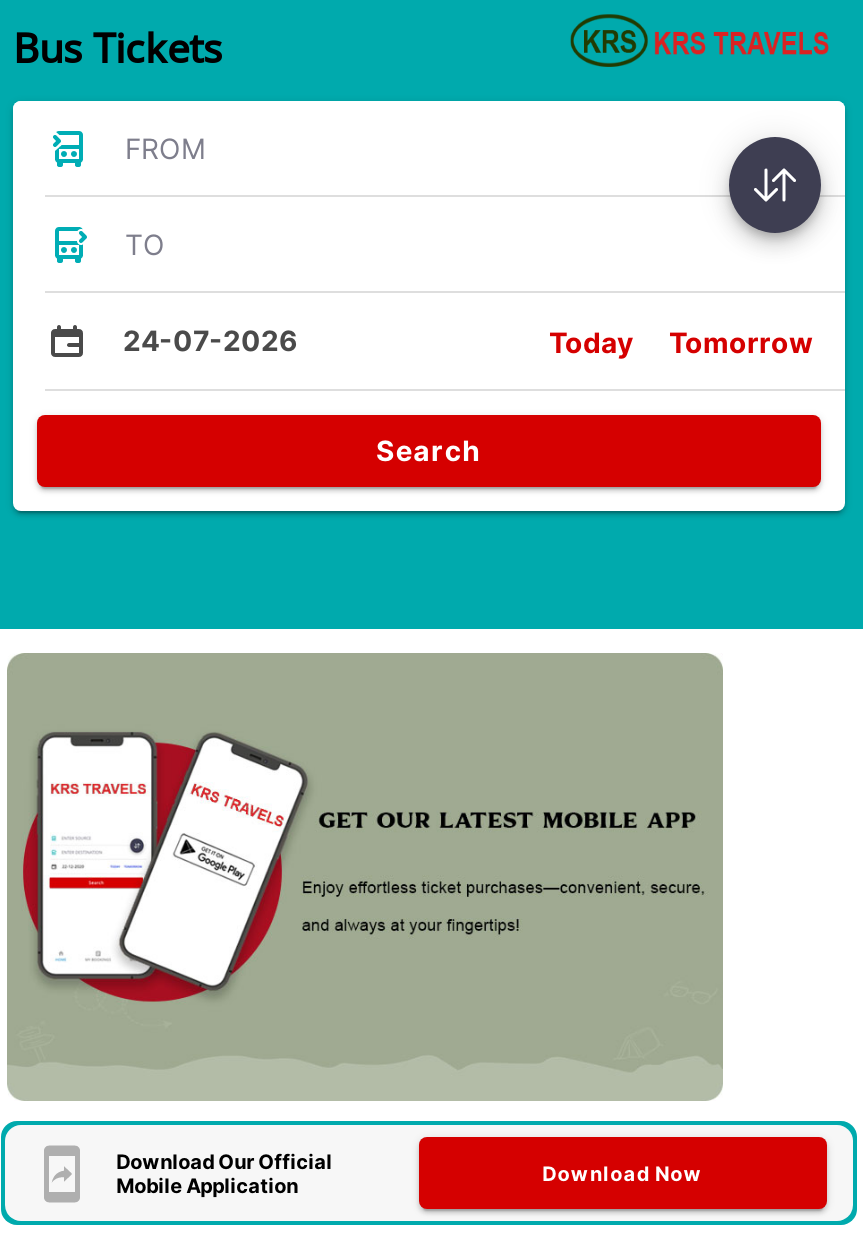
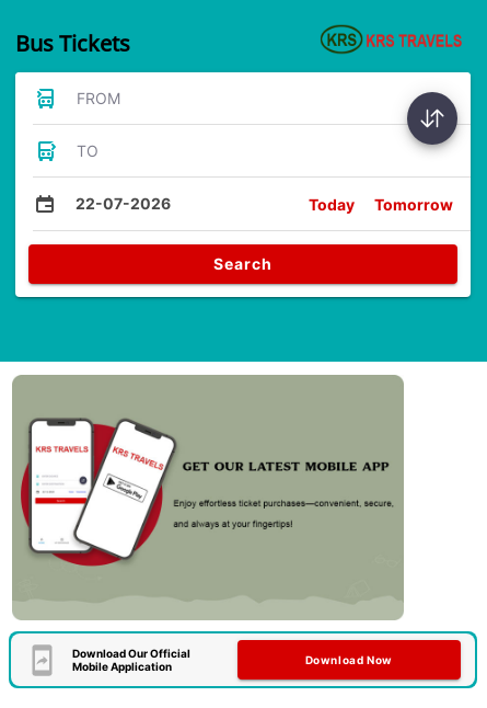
[123,323,297,357] 24-07-2026 -> [76,194,171,213] 22-07-2026

